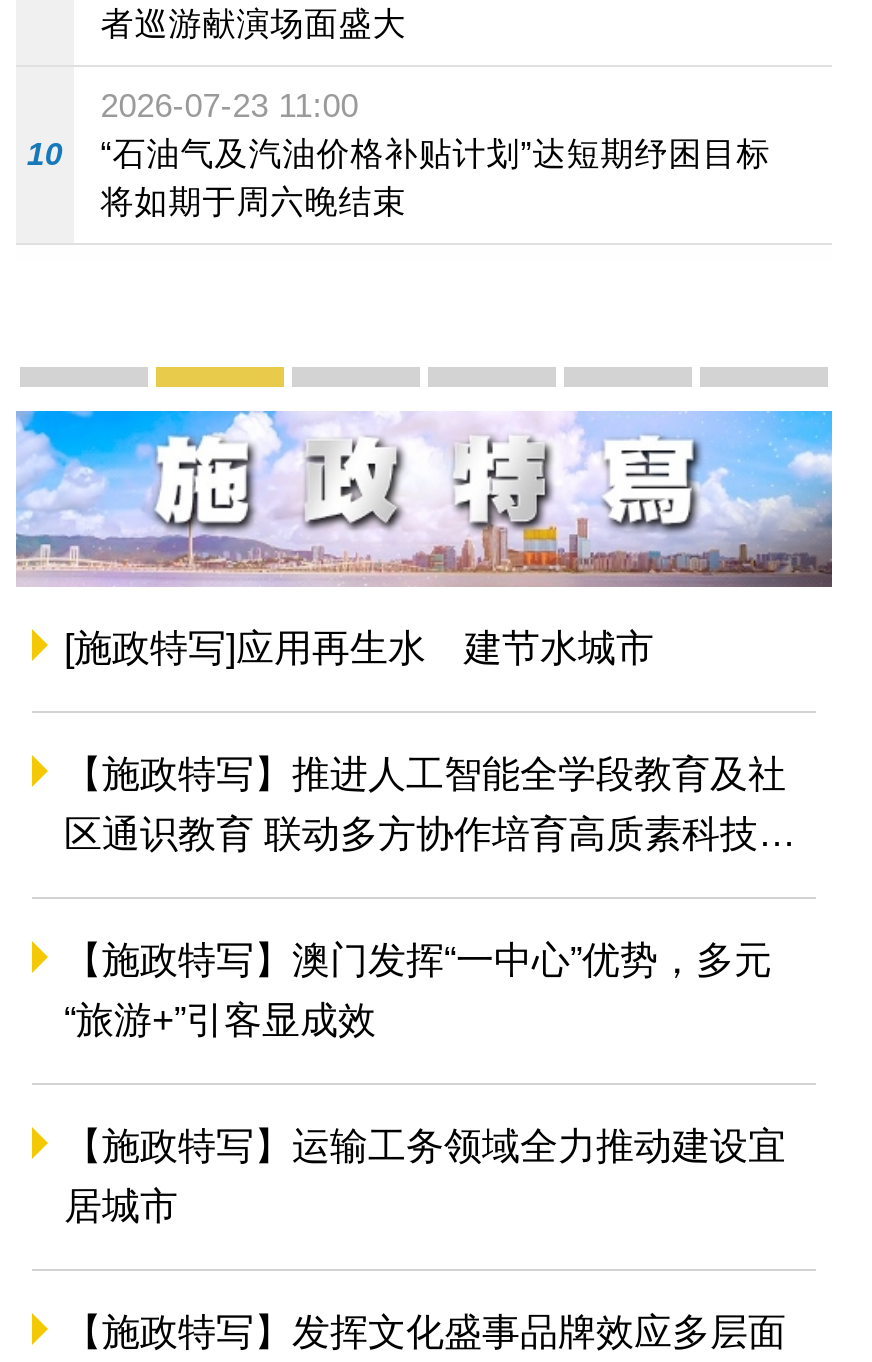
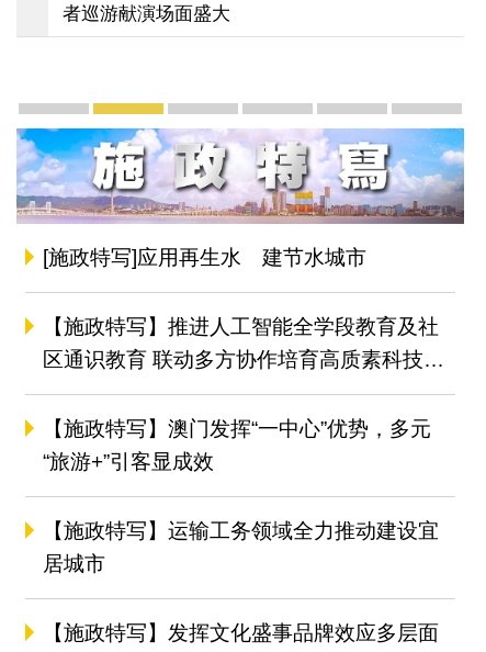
[100,87,770,221] 2026-07-23 11:00 | “石油气及汽油价格补贴计划”达短期纾困目标 | 将如期于周六晚结束 -> none
[27,137,63,171] 10 -> none

